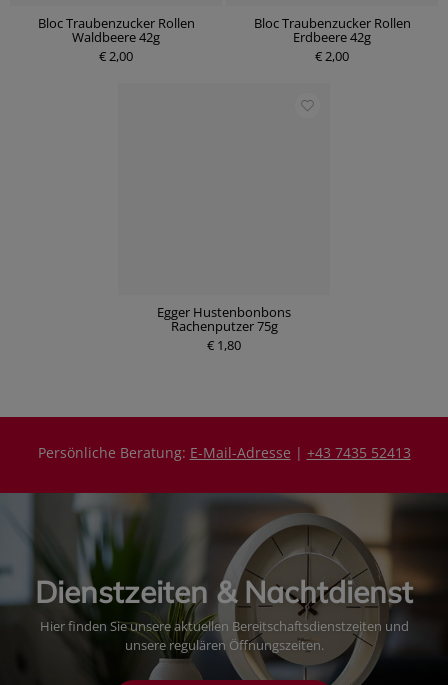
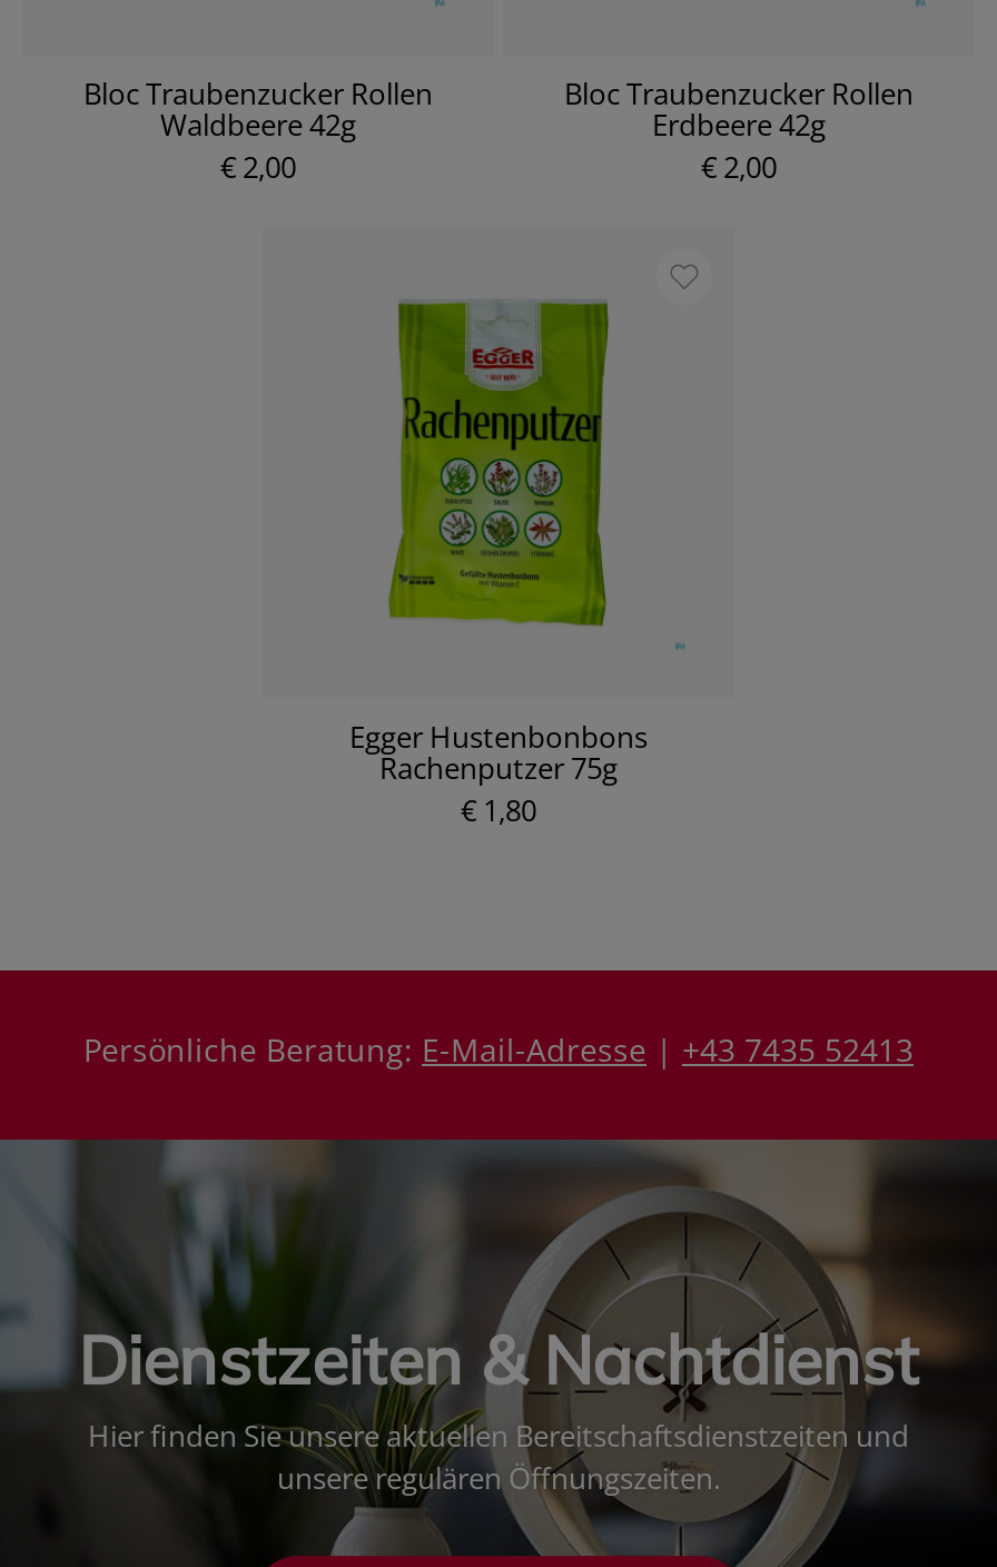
none -> [387,300,610,628] [image]

